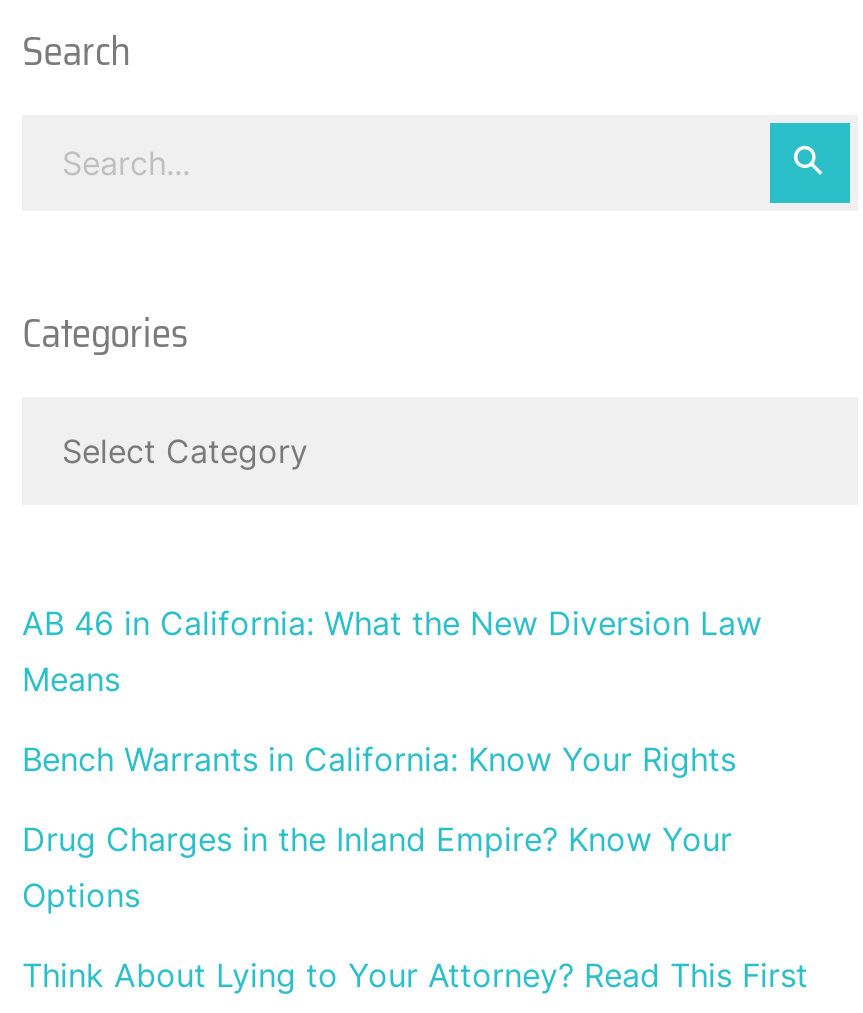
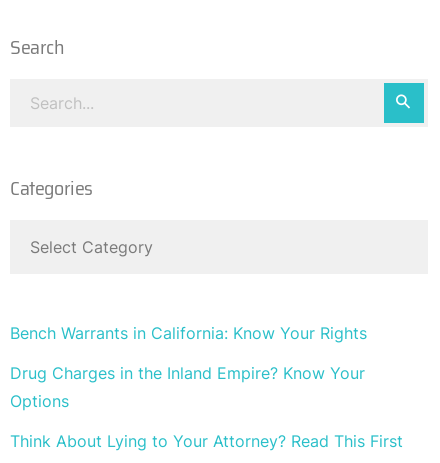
[22,602,762,698] AB 46 in California: What the New Diversion Law | Means -> none

